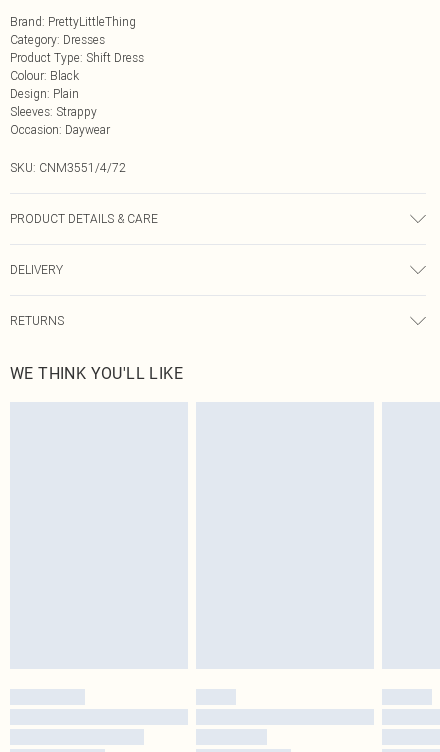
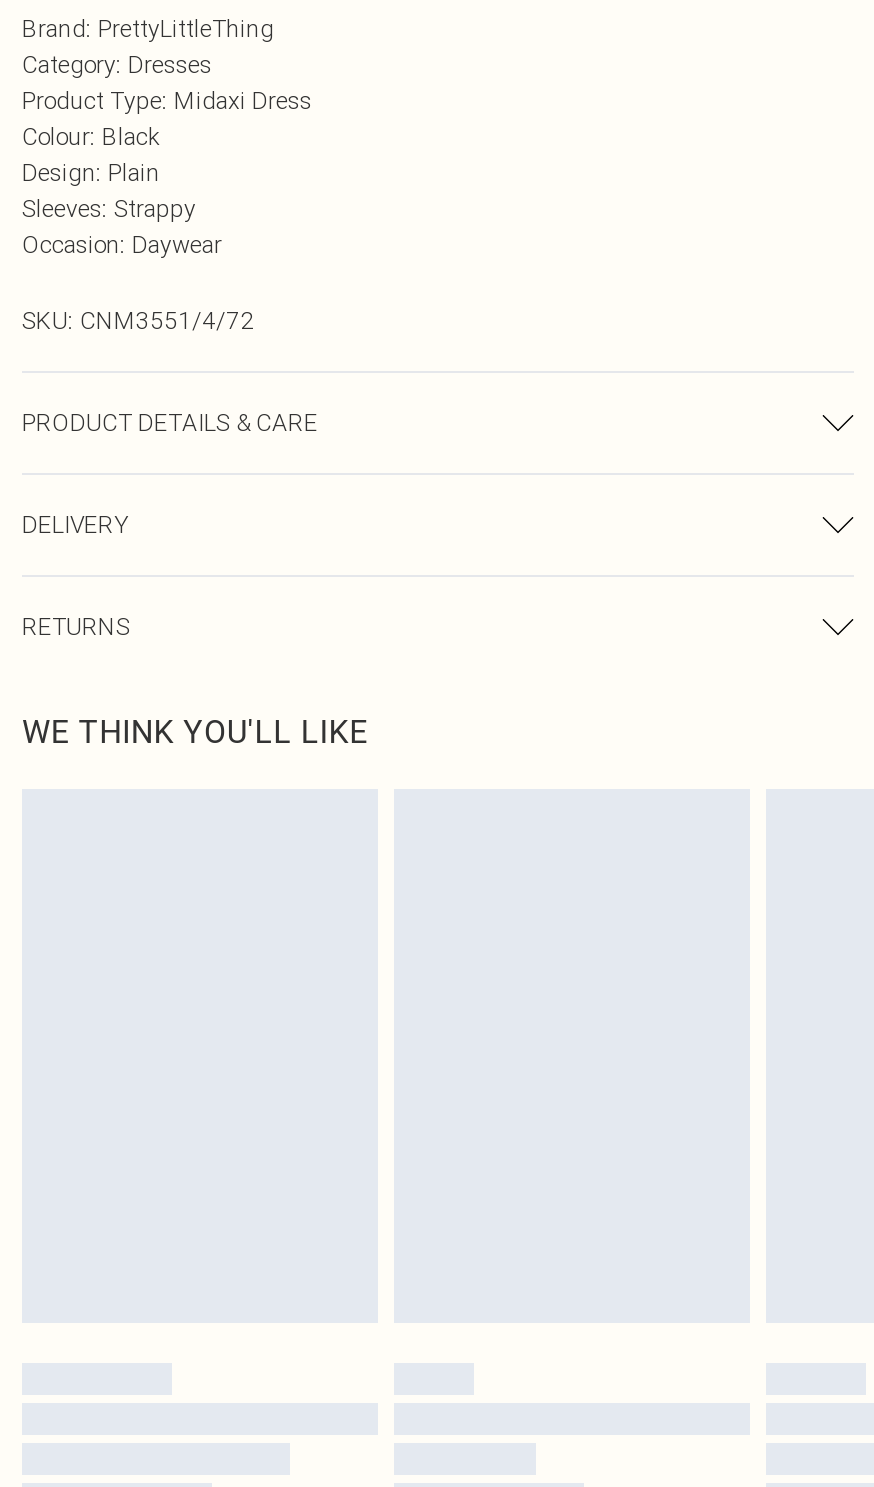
[10,50,144,65] Product Type: Shift Dress -> [22,85,312,115] Product Type: Midaxi Dress

